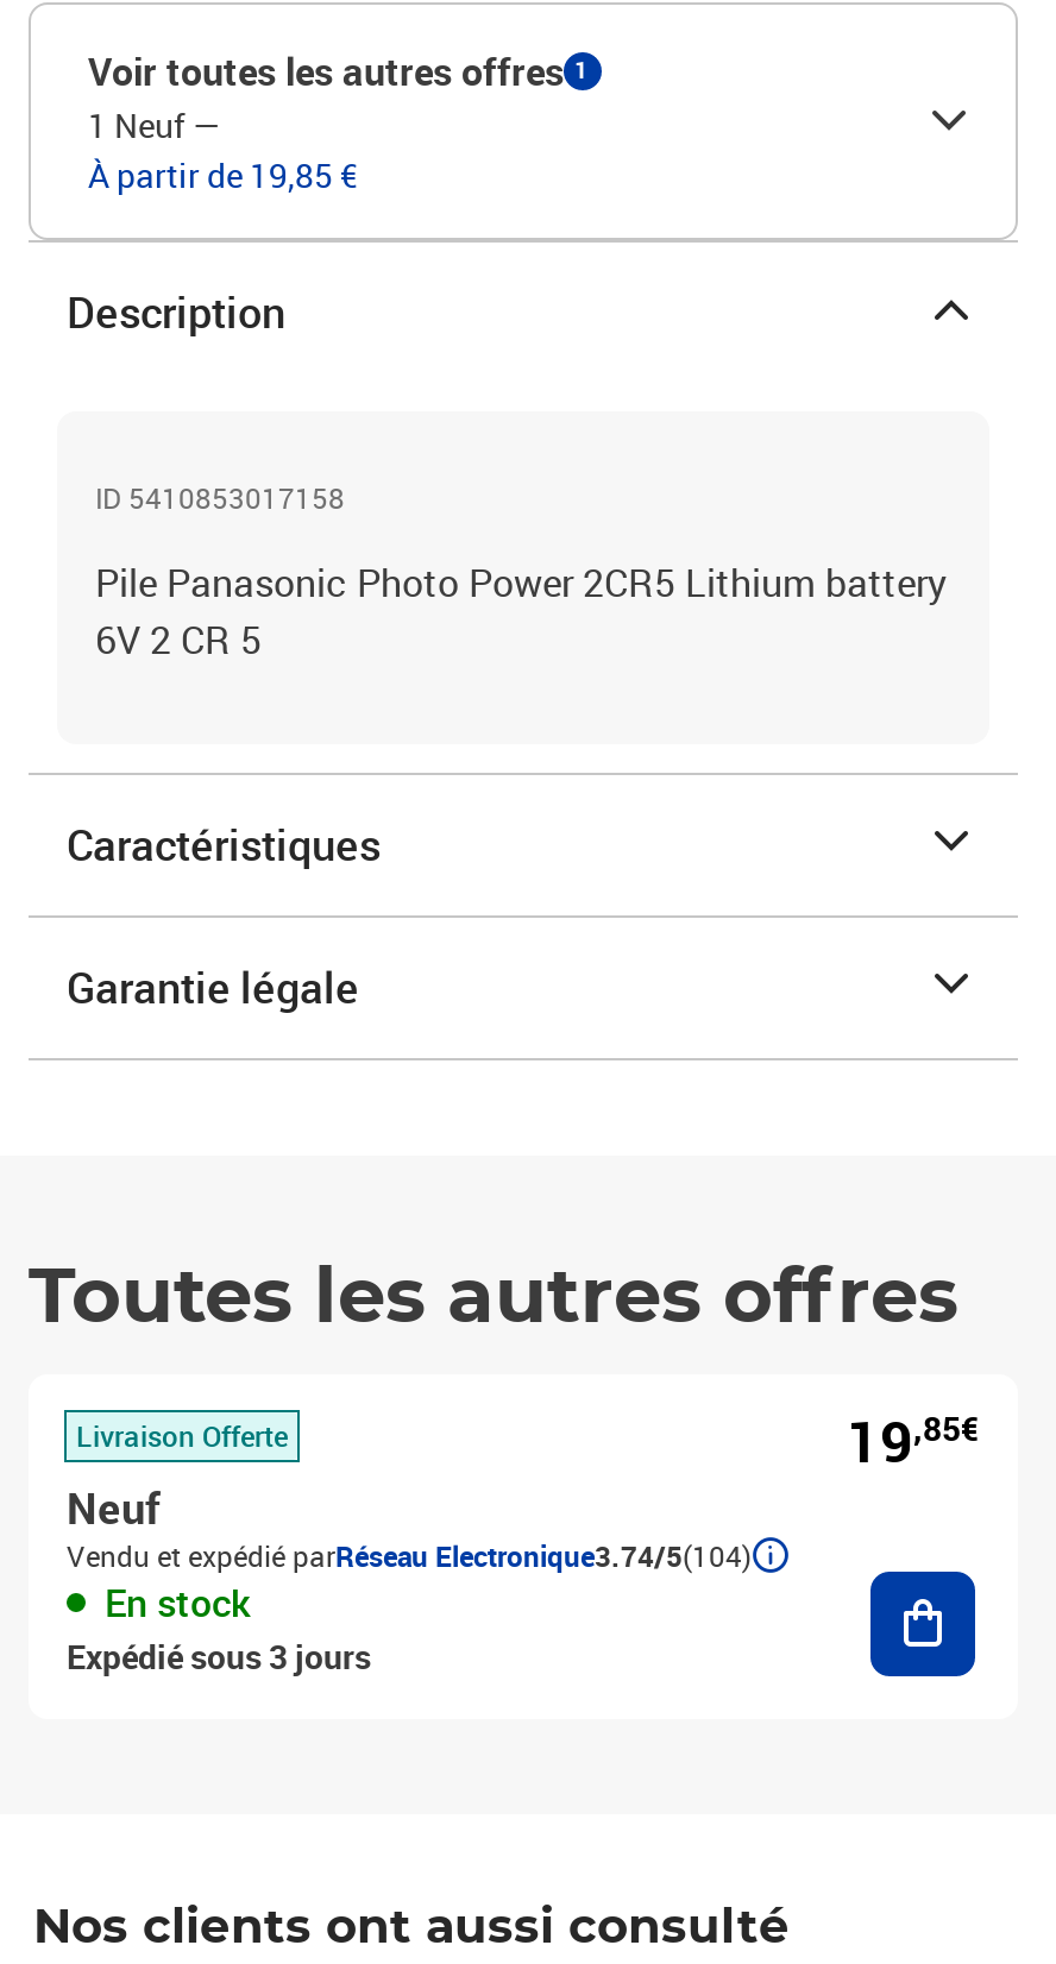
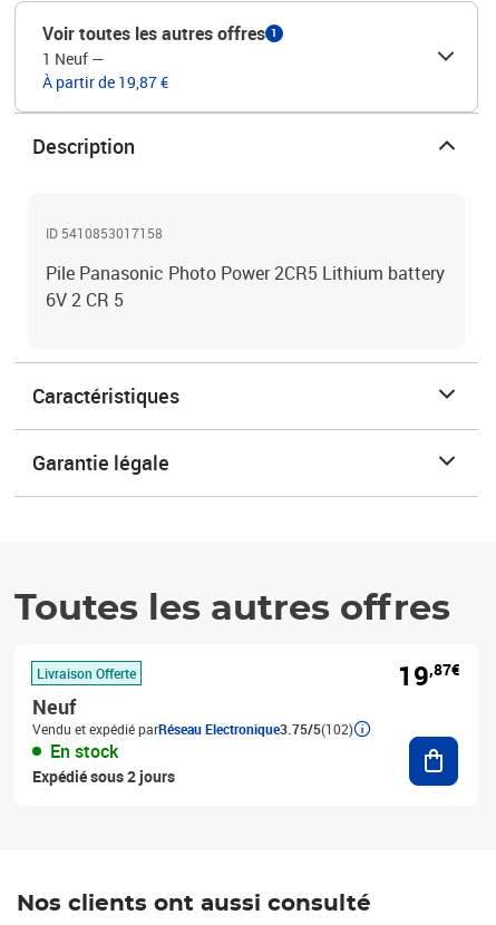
[88,152,357,197] À partir de 19,85 € -> [42,71,168,93] À partir de 19,87 €
[847,1403,980,1479] 19,85€ -> [398,658,460,693] 19,87€
[67,1536,752,1574] Vendu et expédié parRéseau Electronique3.74/5(104) -> [32,720,353,738] Vendu et expédié parRéseau Electronique3.75/5(102)
[67,1633,371,1679] Expédié sous 3 jours -> [32,766,175,787] Expédié sous 2 jours

